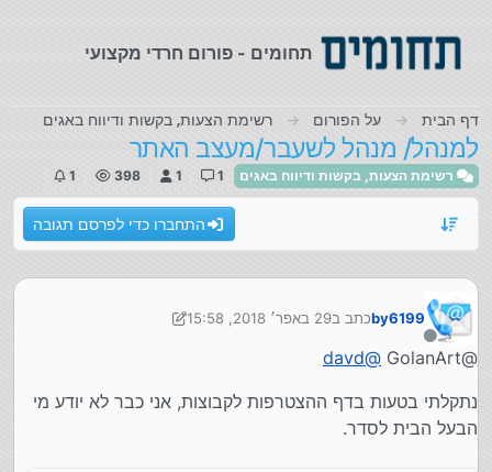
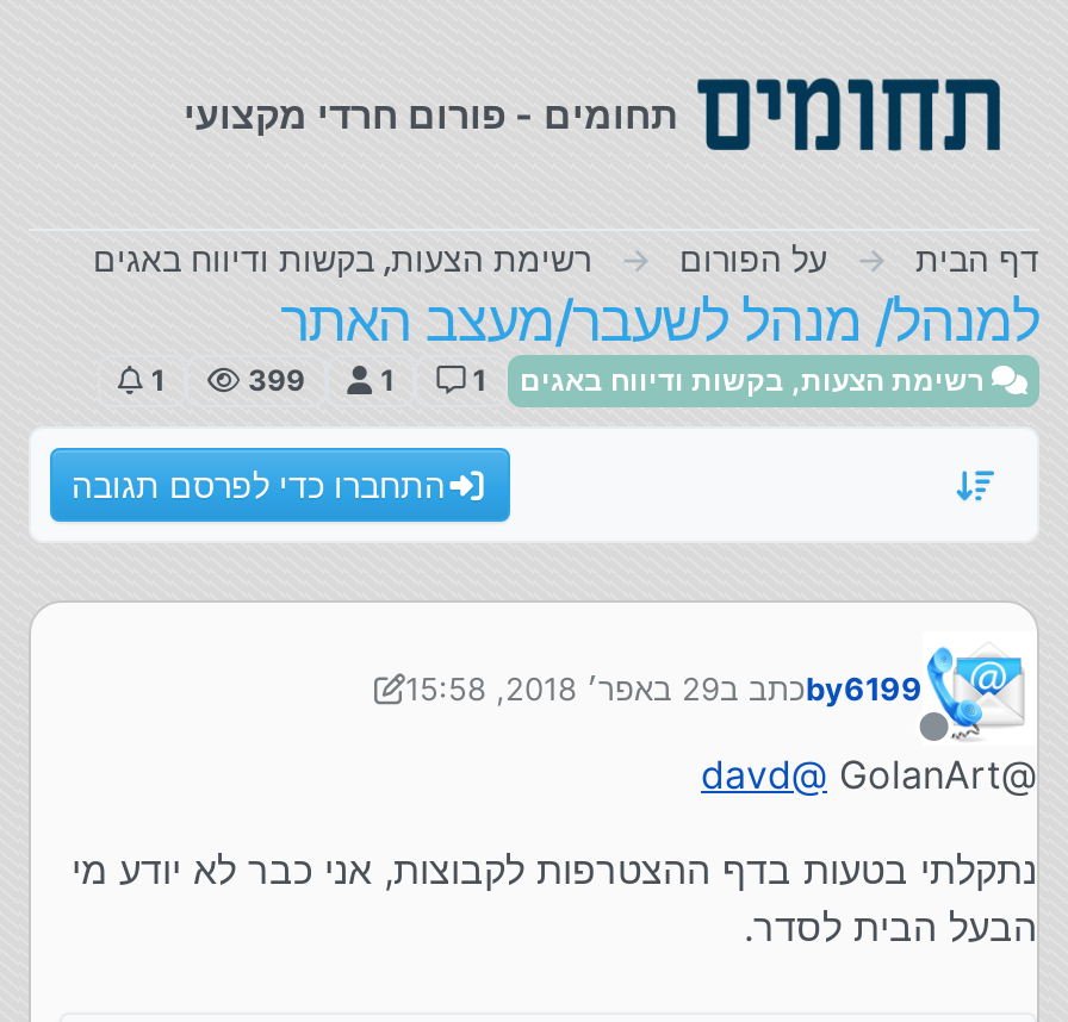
[114,167,141,184] 398 -> [248,363,305,398] 399

